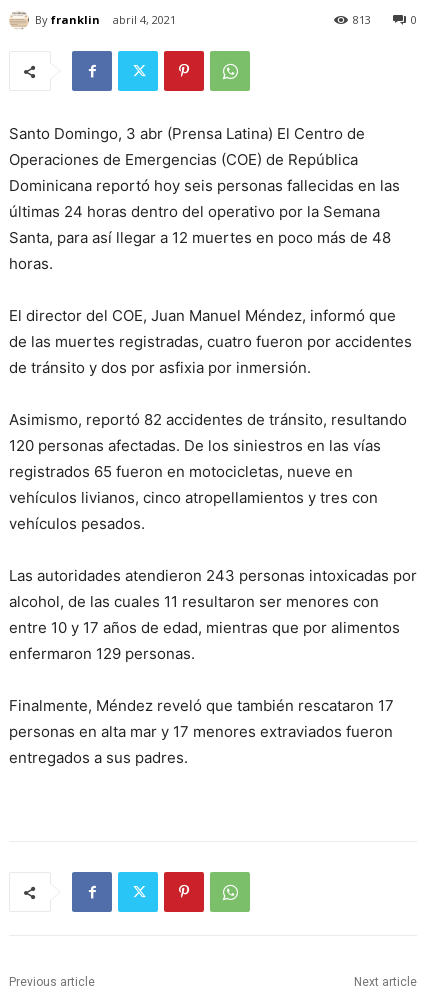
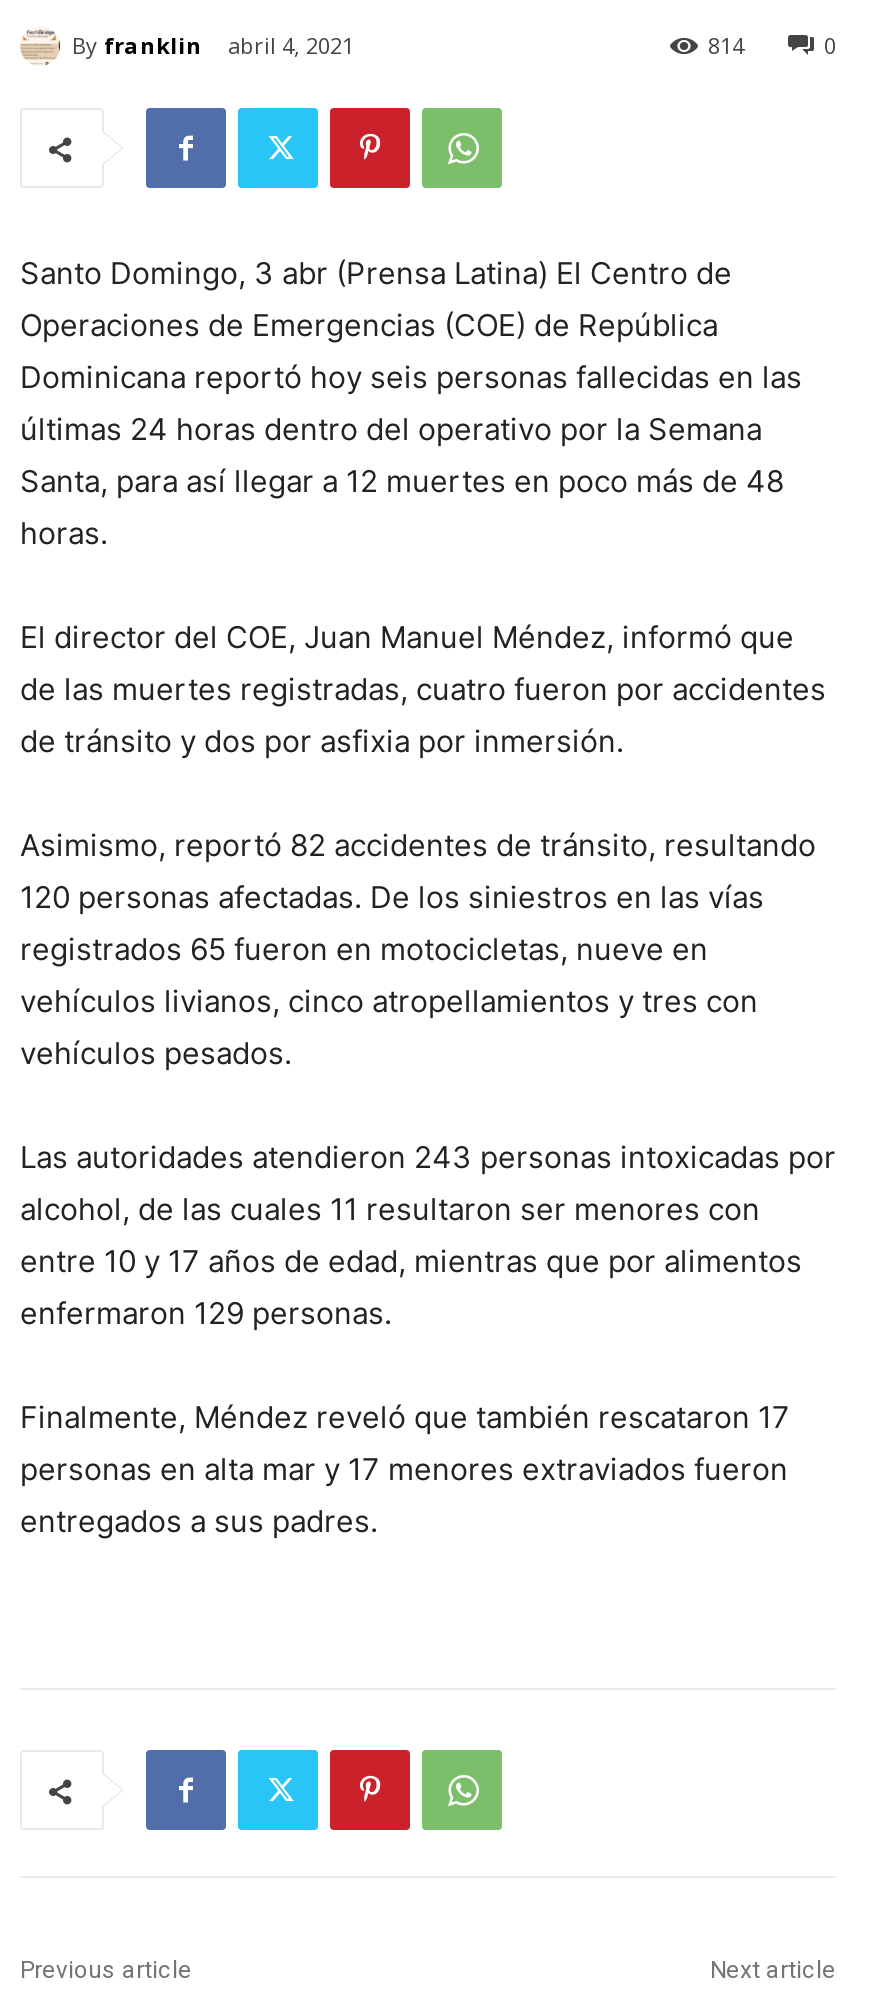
[353,12,371,27] 813 -> [708,30,744,60] 814

